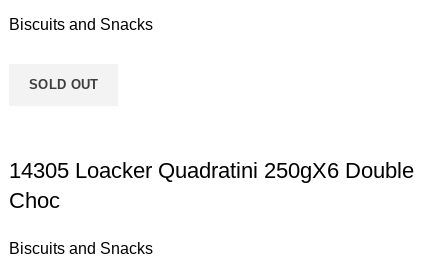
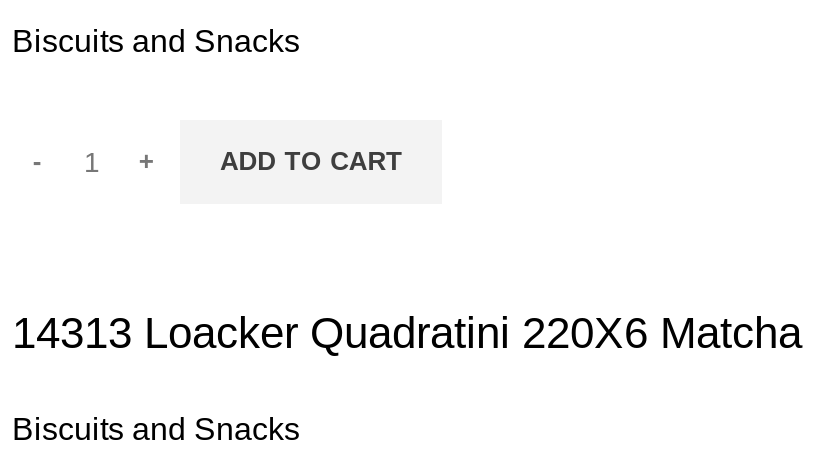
[29,77,98,92] SOLD OUT -> [220,146,403,176] ADD TO CART
[9,158,414,213] 14305 Loacker Quadratini 250gX6 Double | Choc -> [12,308,802,358] 14313 Loacker Quadratini 220X6 Matcha

